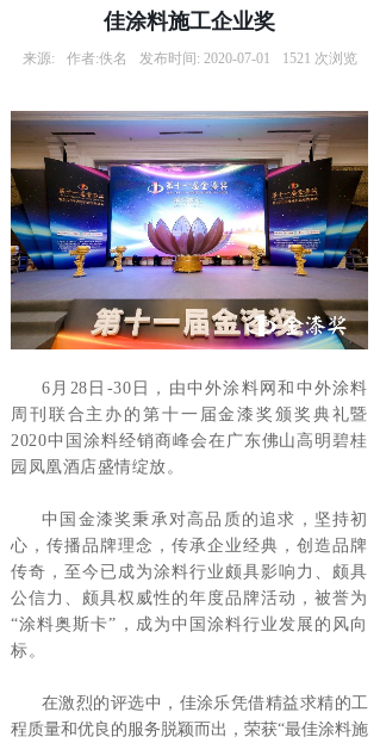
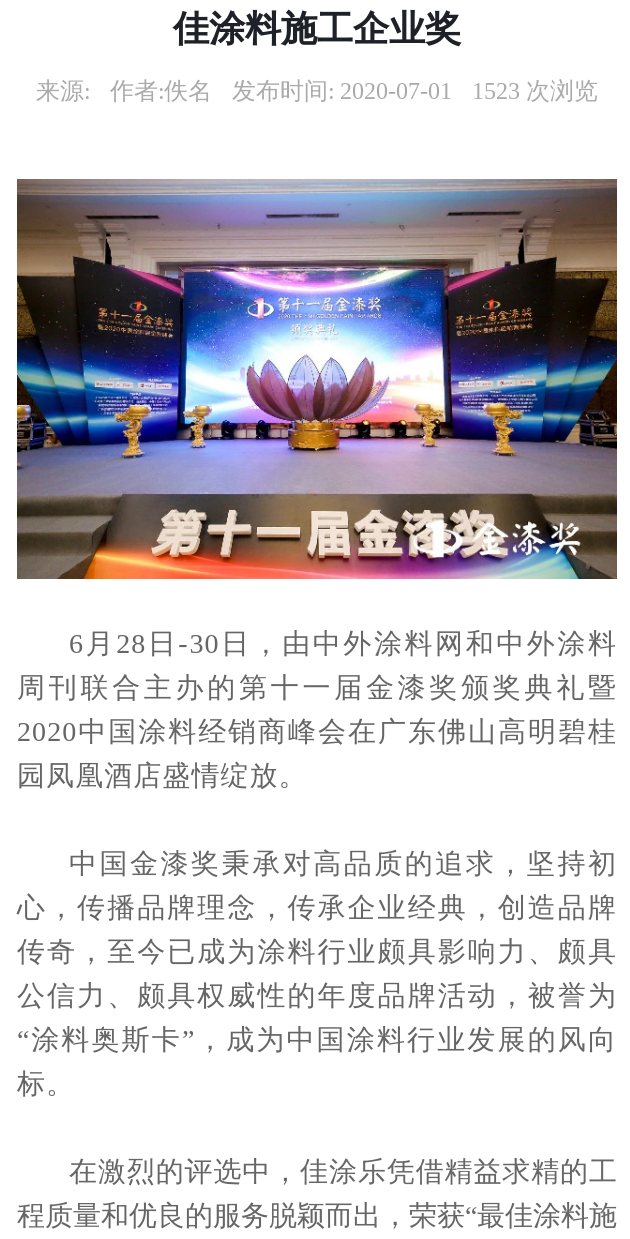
[22,50,357,67] 来源: 作者:佚名 发布时间: 2020-07-01 1521次浏览 -> [36,77,598,105] 来源: 作者:佚名 发布时间: 2020-07-01 1523次浏览

